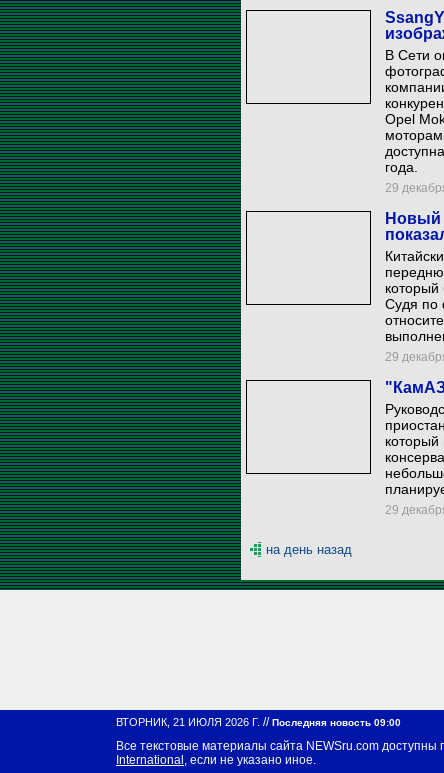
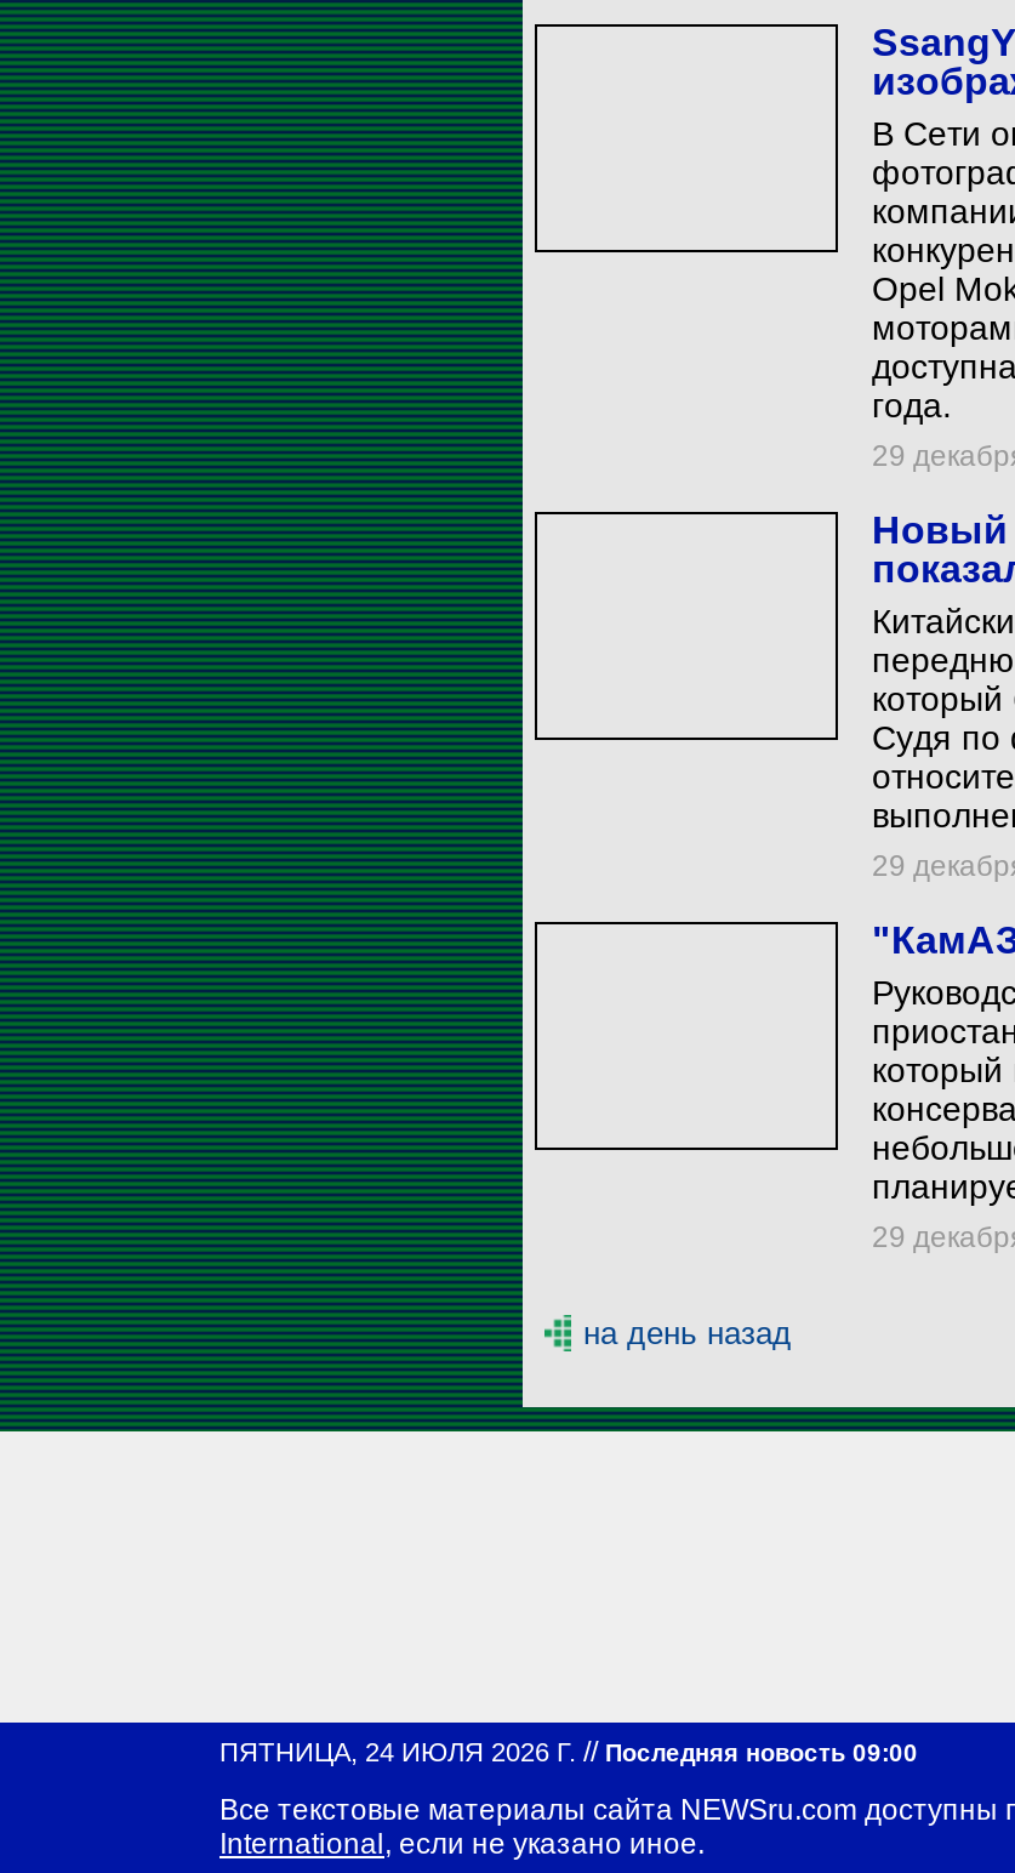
[116,715,401,729] ВТОРНИК, 21 ИЮЛЯ 2026 Г. // Последняя новость 09:00 -> [219,1735,918,1769] ПЯТНИЦА, 24 ИЮЛЯ 2026 Г. // Последняя новость 09:00

